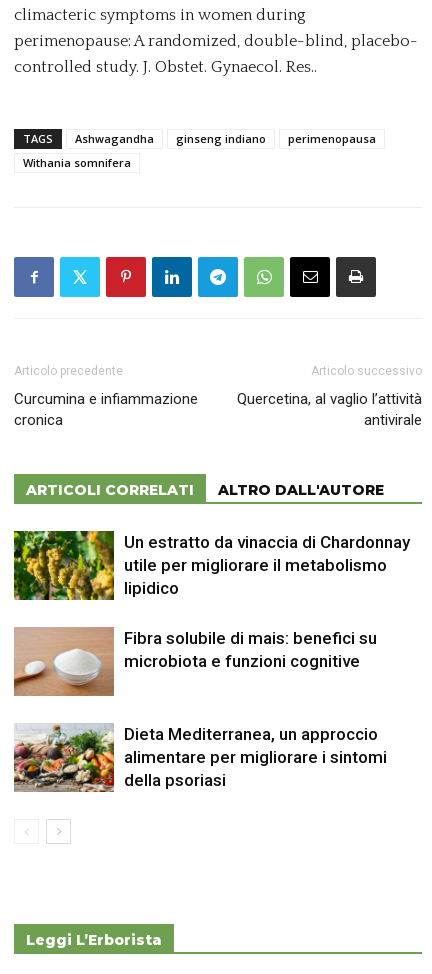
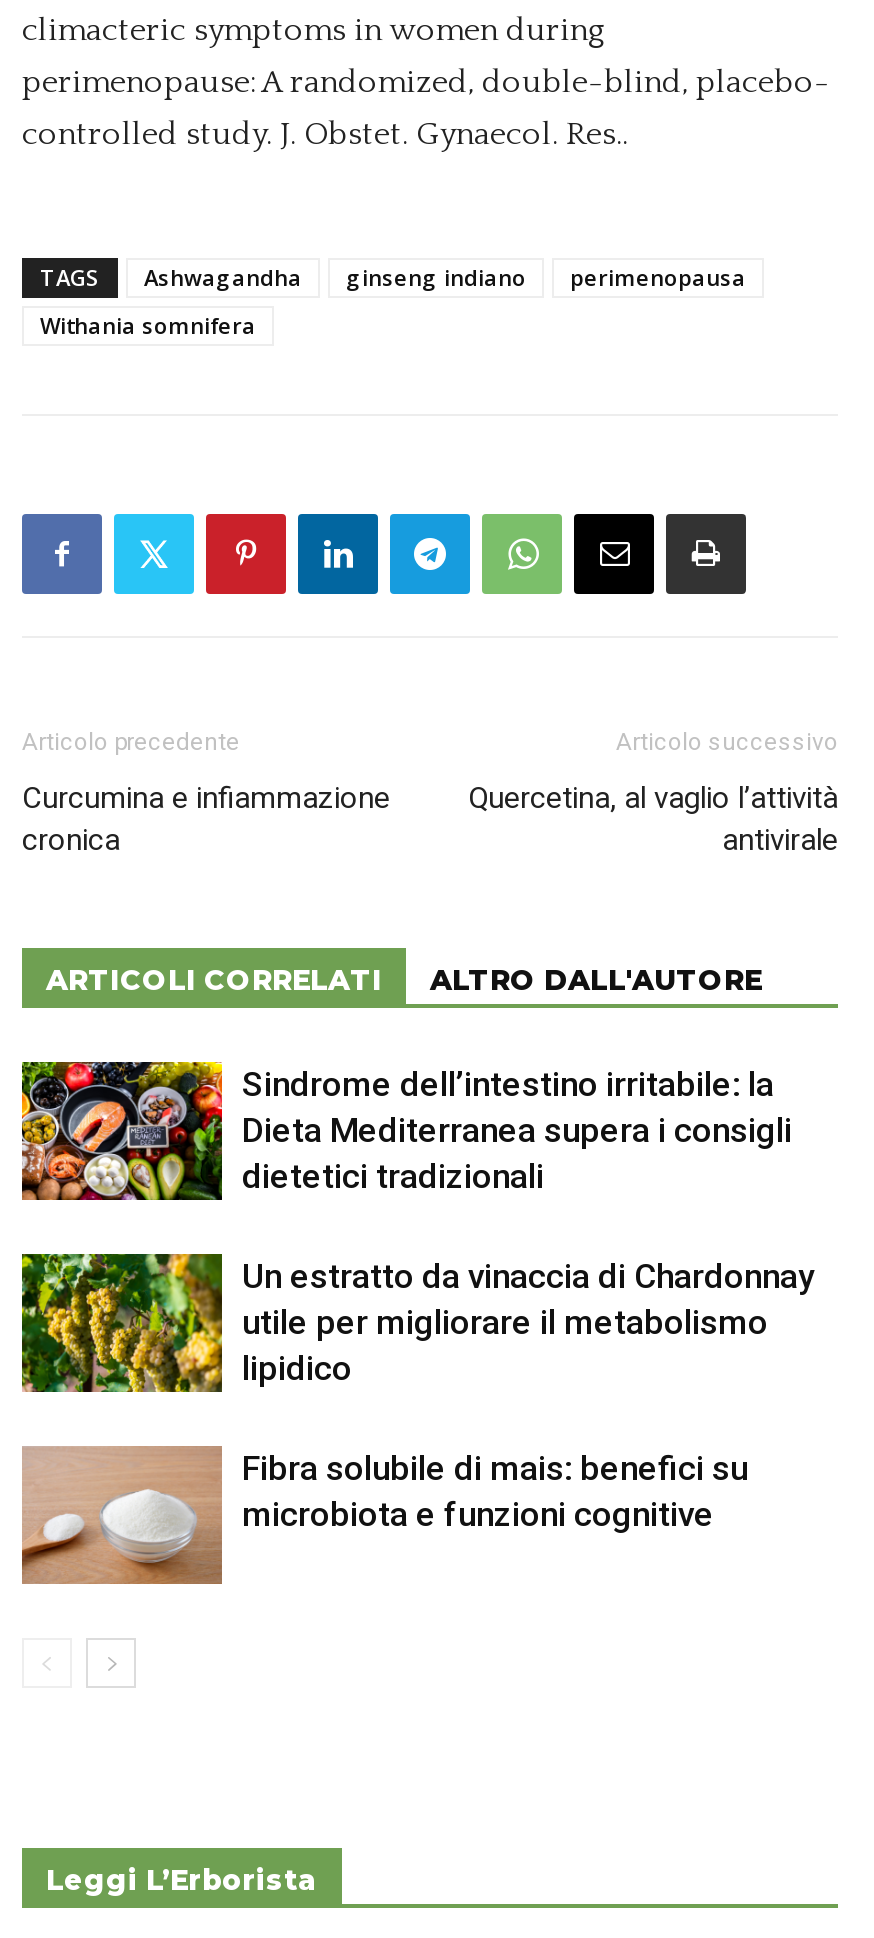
none -> [20,1060,792,1202] [image] | Sindrome dell’intestino irritabile: la | Dieta Mediterranea supera i consigli | dietetici tradizionali
moved [12,529,410,671] -> [18,1250,814,1534]: [image] | Un estratto da vinaccia di Chardonnay | utile per migliorare il metabolismo | lipidico | Fibra solubile di mais: benefici su | microbiota e funzioni cognitive
[14,724,387,792] [image] | Dieta Mediterranea, un approccio | alimentare per migliorare i sintomi | della psoriasi -> none

